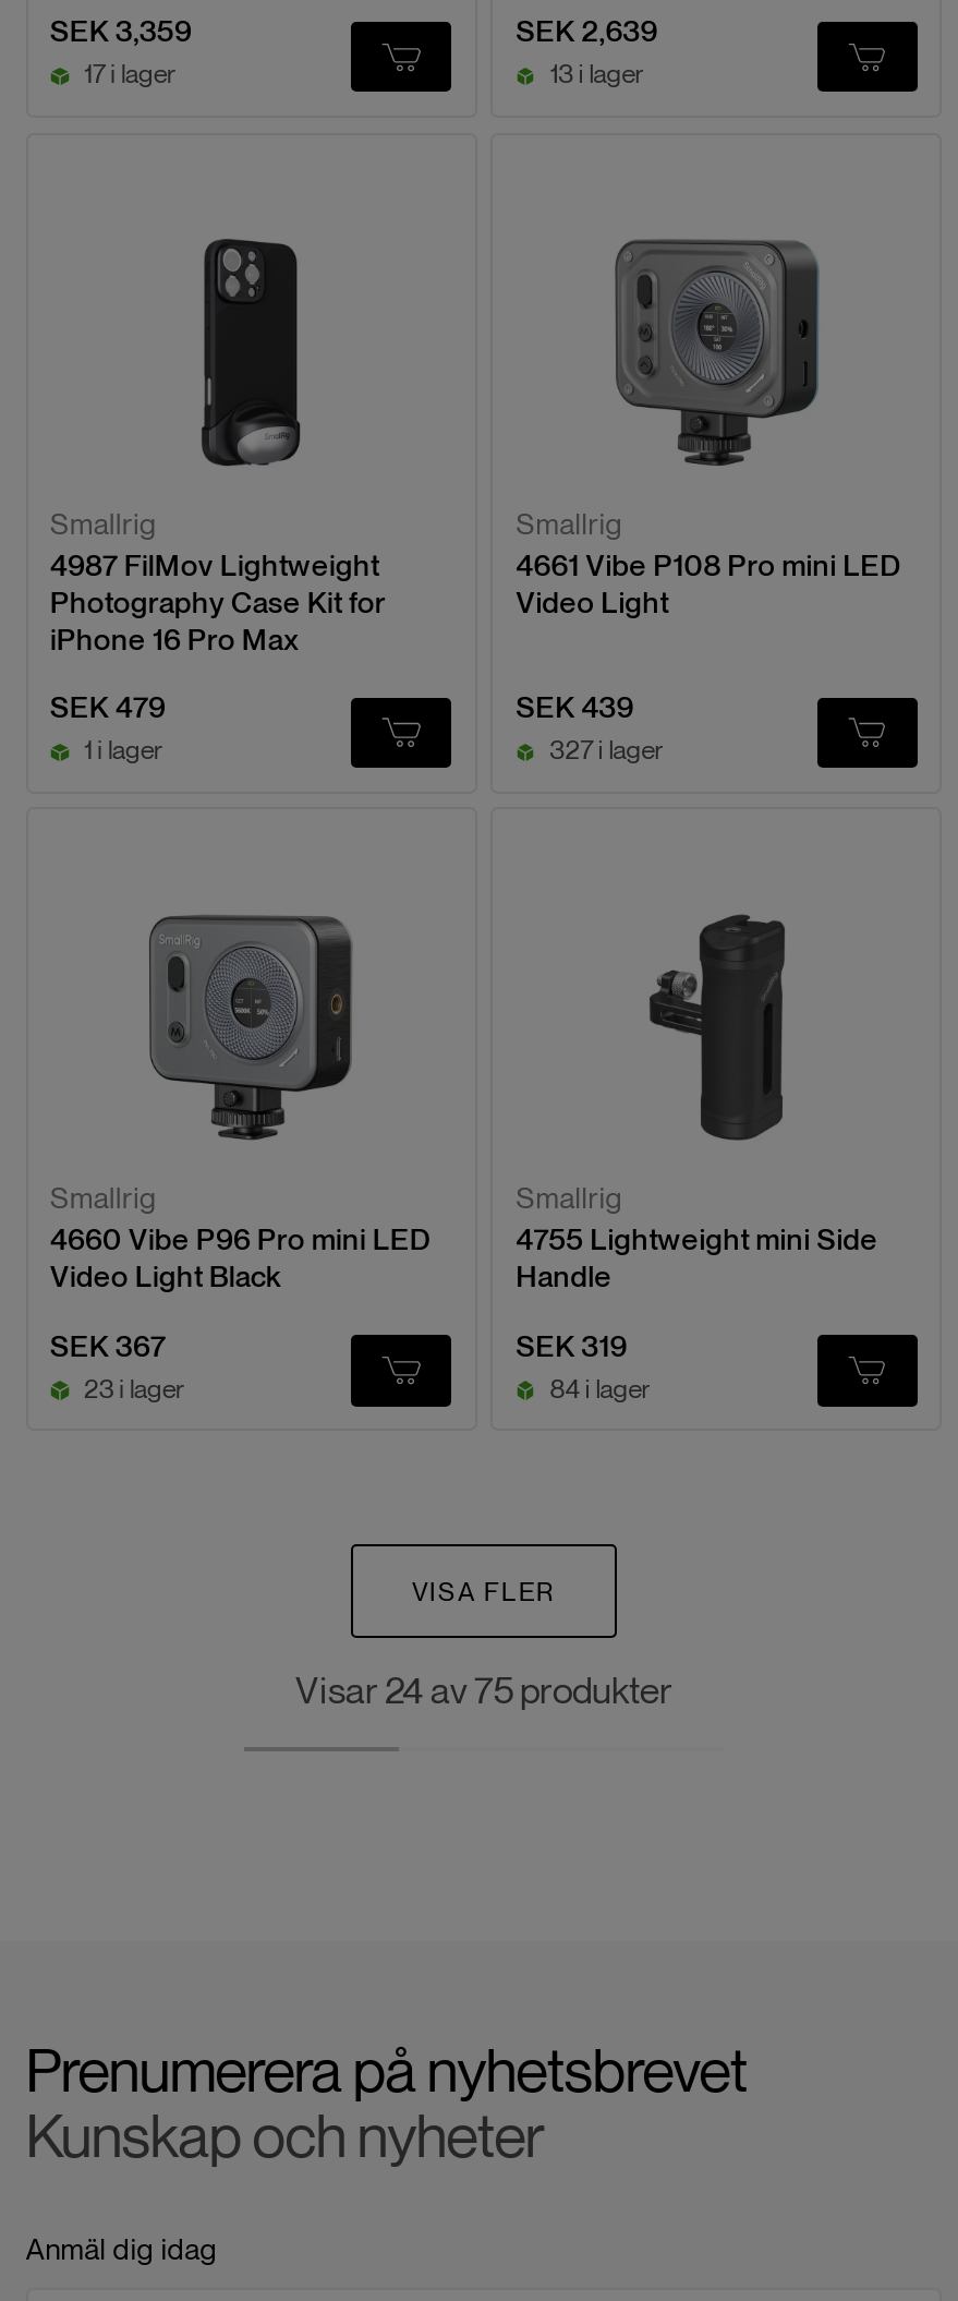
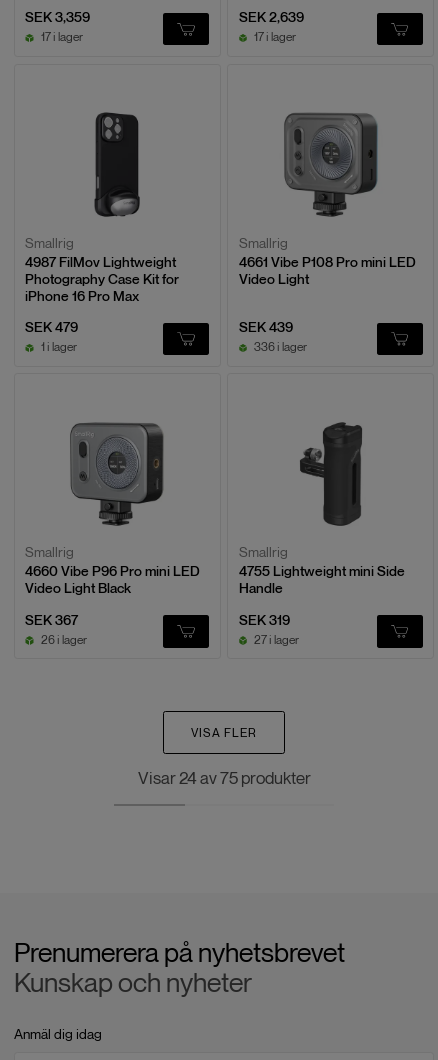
[550,58,644,90] 13 i lager -> [254,29,296,44] 17 i lager
[550,733,663,766] 327 i lager -> [254,339,307,354] 336 i lager
[84,1372,184,1405] 23 i lager -> [40,632,86,647] 26 i lager
[550,1372,650,1405] 84 i lager -> [254,632,299,647] 27 i lager

